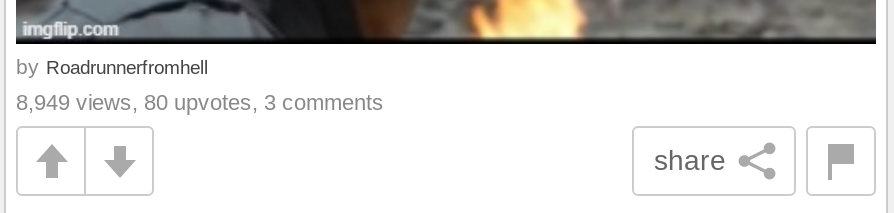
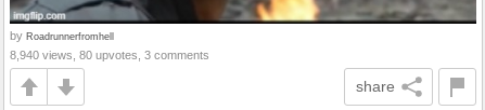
[16,90,384,114] 8,949 views, 80 upvotes, 3 comments -> [10,49,209,62] 8,940 views, 80 upvotes, 3 comments

